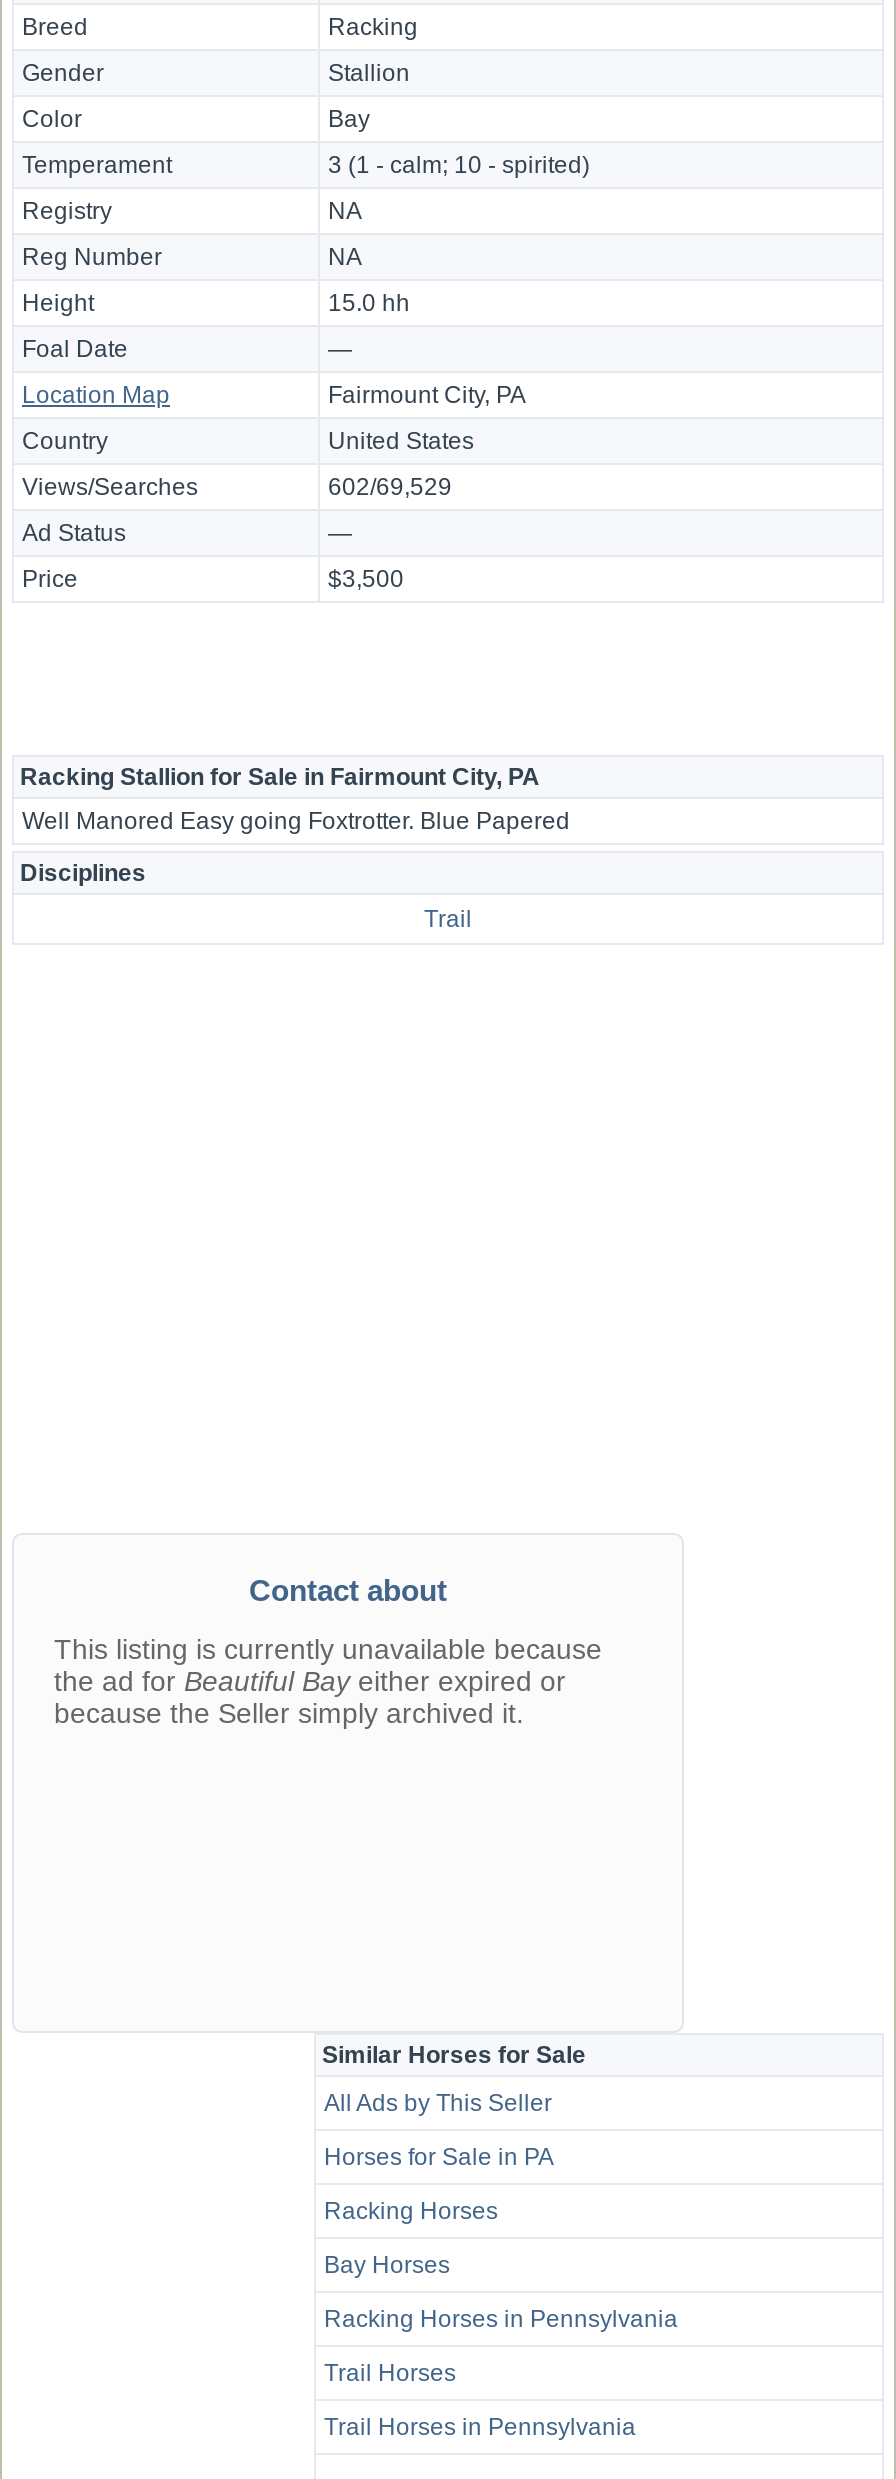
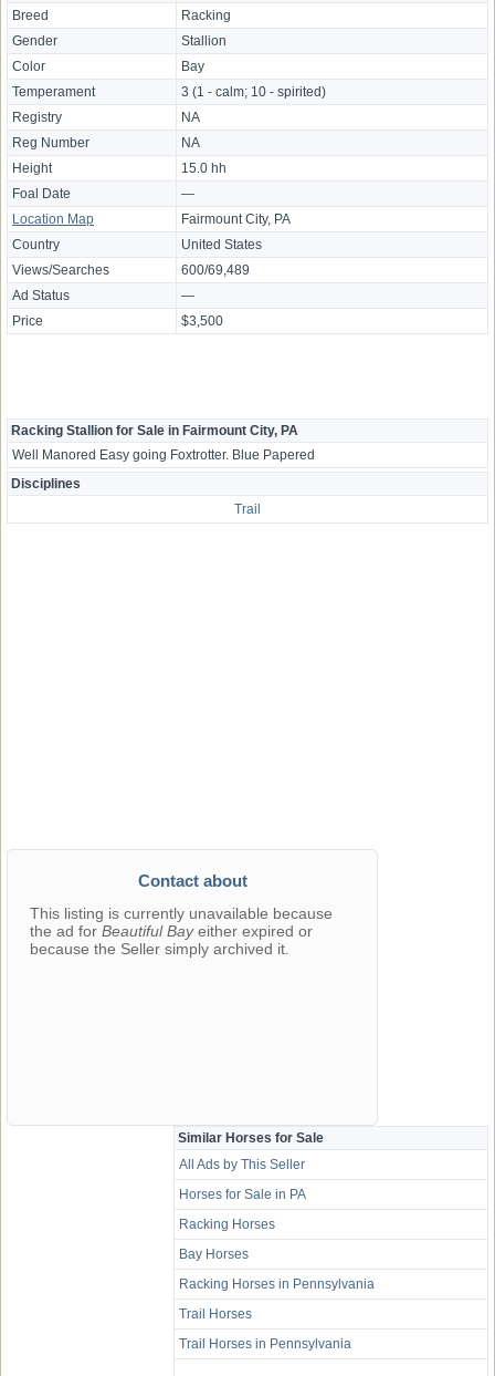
[328,473,452,501] 602/69,529 -> [181,262,250,278] 600/69,489

